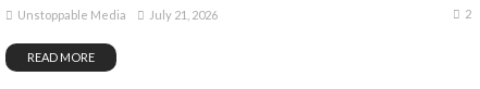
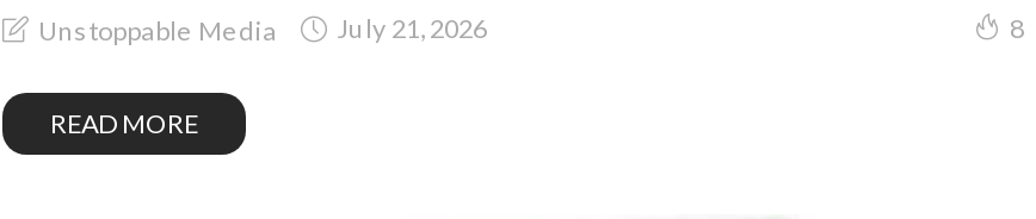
[465,7,471,21] 2 -> [1010,12,1024,43] 8

